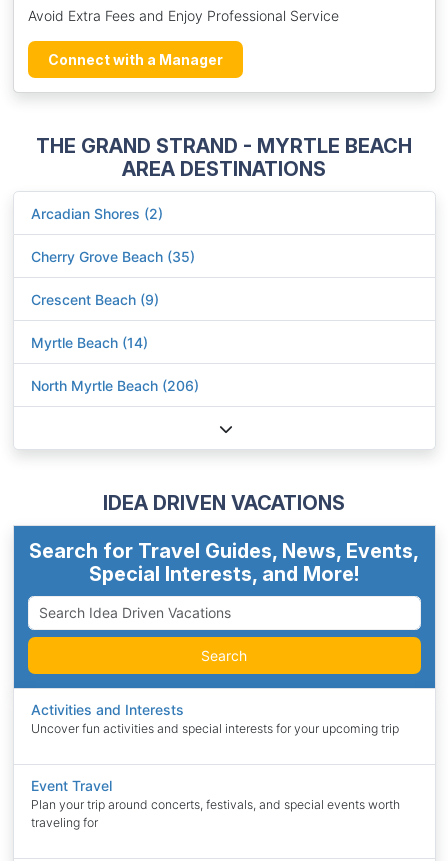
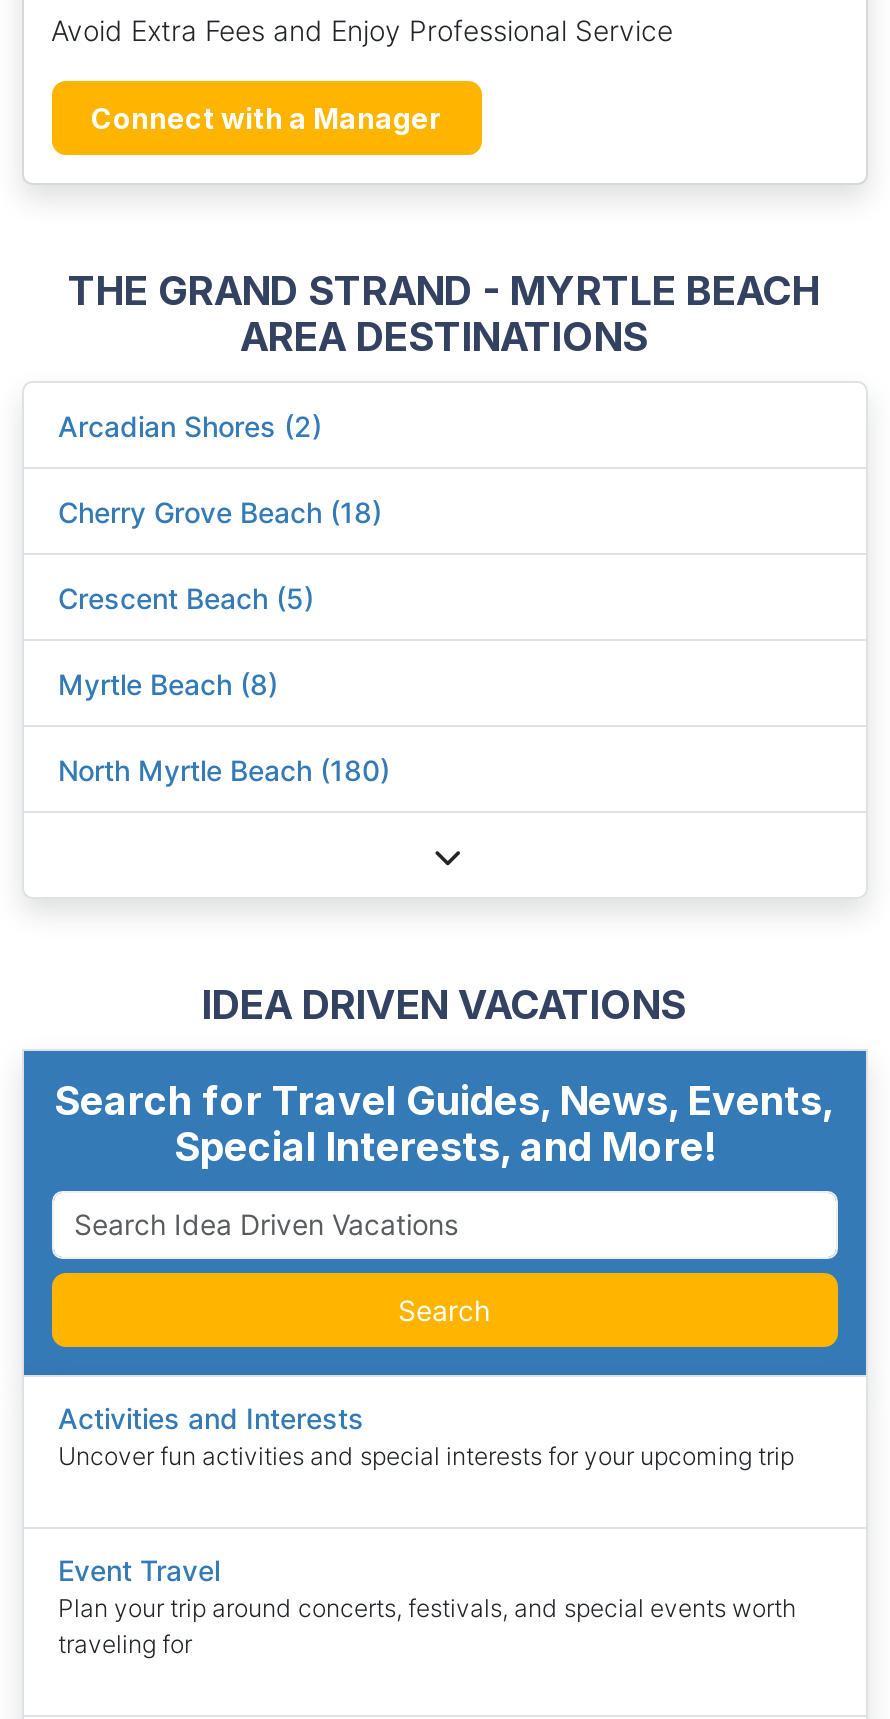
[31,248,195,265] Cherry Grove Beach (35) -> [58,494,382,528] Cherry Grove Beach (18)
[31,291,159,308] Crescent Beach (9) -> [58,580,314,614] Crescent Beach (5)
[31,334,148,351] Myrtle Beach (14) -> [58,666,278,700] Myrtle Beach (8)
[31,377,199,394] North Myrtle Beach (206) -> [58,752,390,786] North Myrtle Beach (180)

